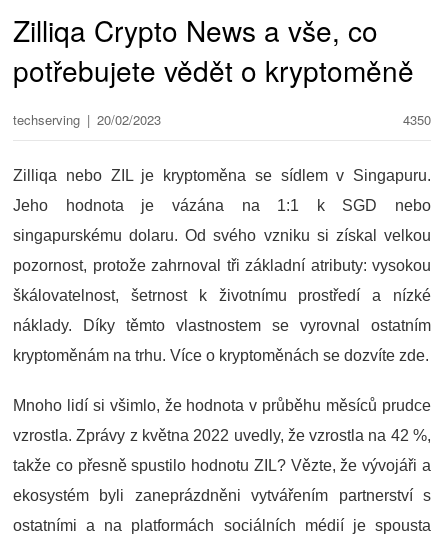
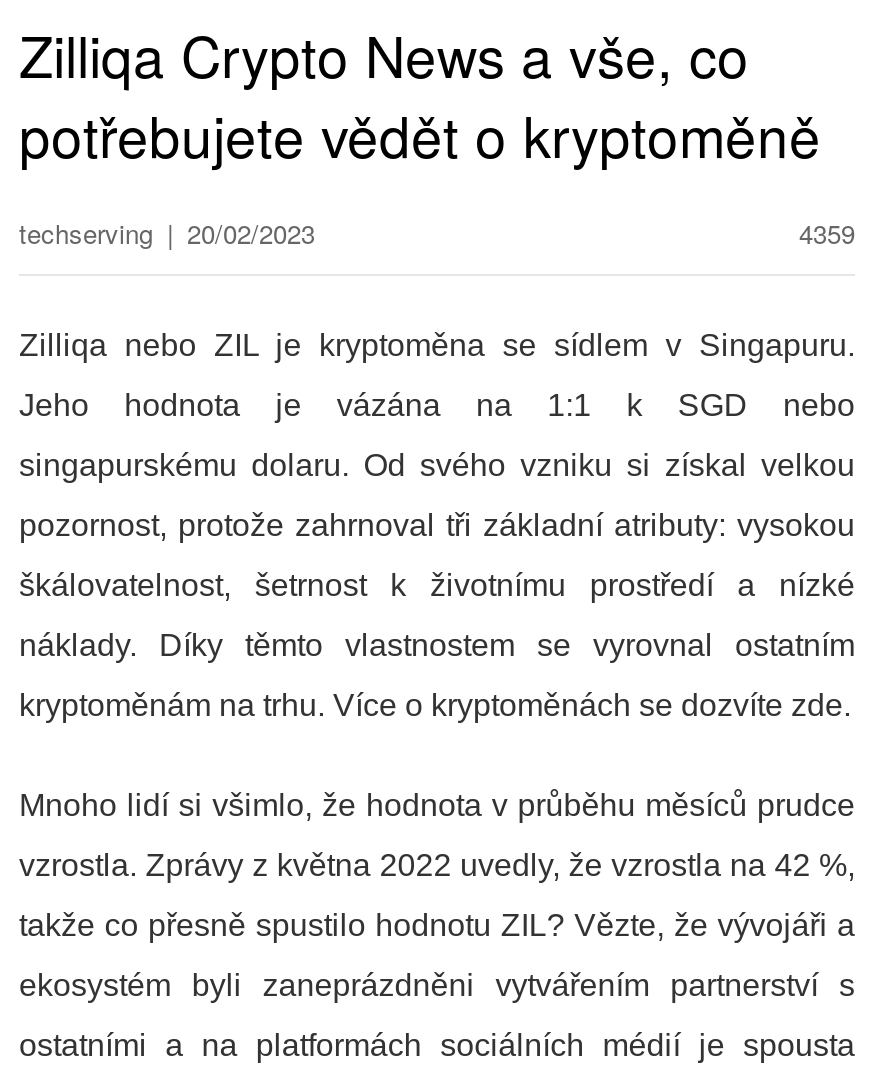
[403,110,431,129] 4350 -> [799,214,855,252] 4359

